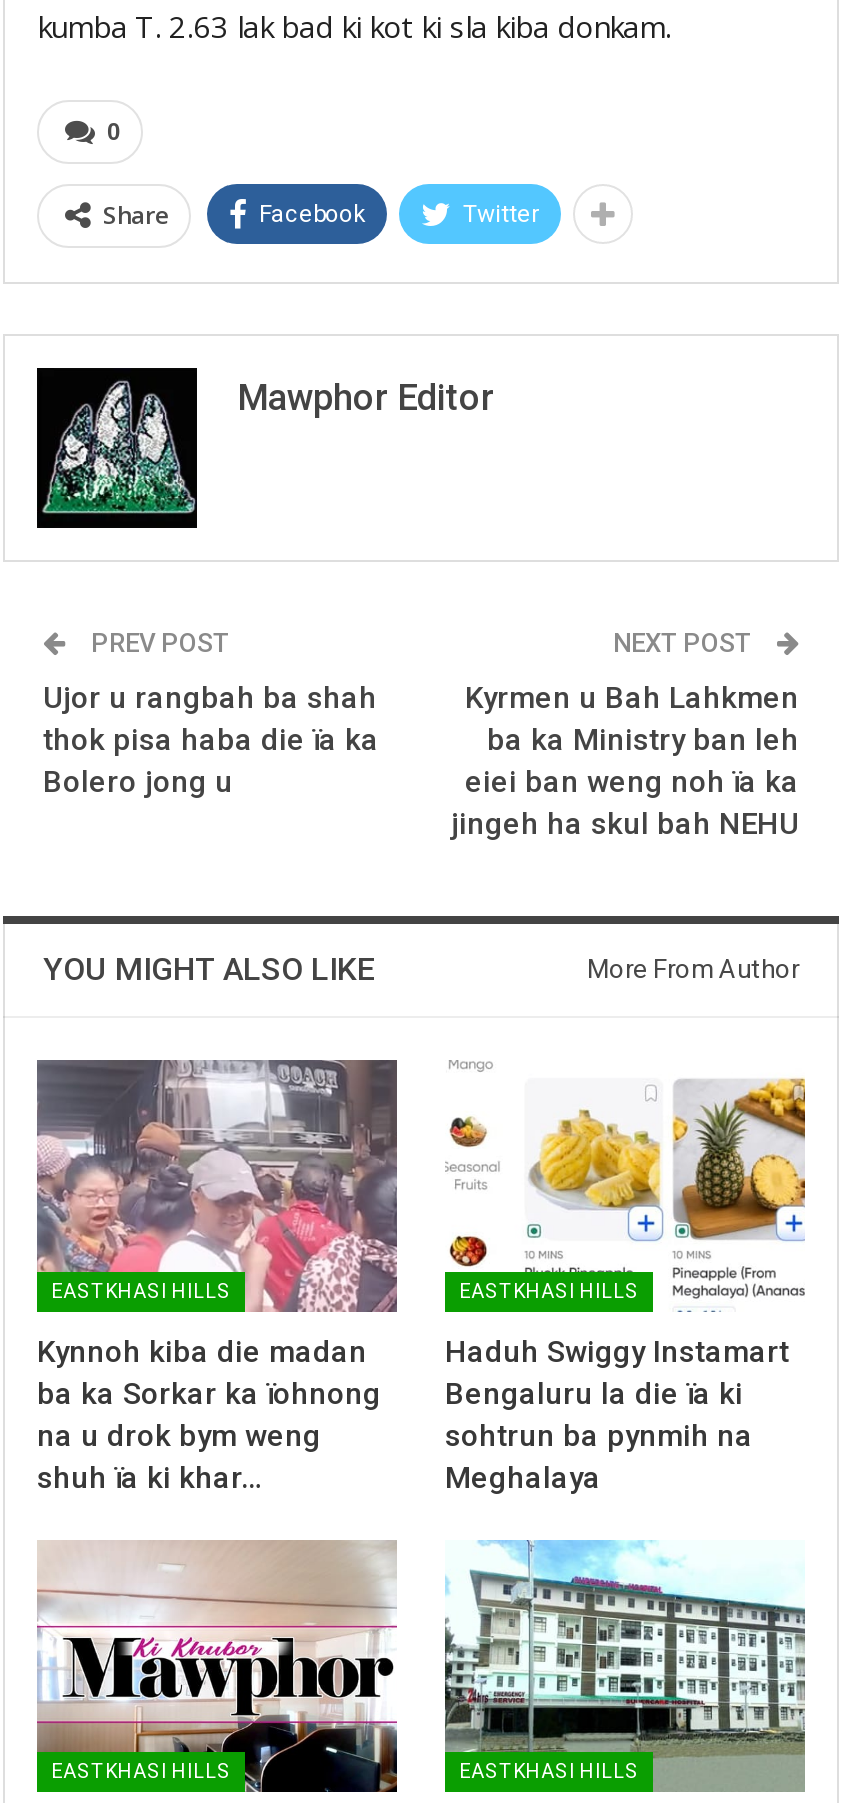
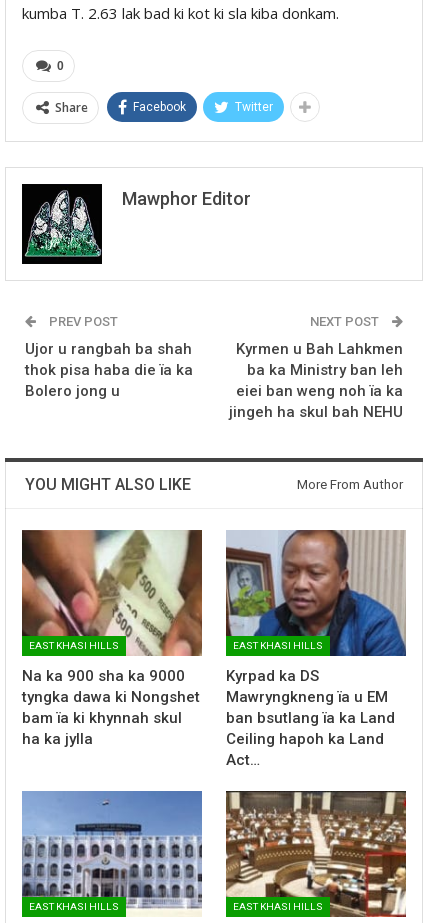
[35,1058,397,1496] [image] | Kynnoh kiba die madan | ba ka Sorkar ka ïohnong | na u drok bym weng | shuh ïa ki khar… -> [21,529,202,748] [image] | Na ka 900 sha ka 9000 | tyngka dawa ki Nongshet | bam ïa ki khynnah skul | ha ka jylla
[445,1060,805,1496] [image] | Haduh Swiggy Instamart | Bengaluru la die ïa ki | sohtrun ba pynmih na | Meghalaya -> [225,529,407,769] [image] | Kyrpad ka DS | Mawryngkneng ïa u EM | ban bsutlang ïa ka Land | Ceiling hapoh ka Land | Act…
[37,1540,399,1794] [image] -> [22,790,203,917] [image]
[445,1540,805,1792] [image] -> [225,790,407,918] [image]

